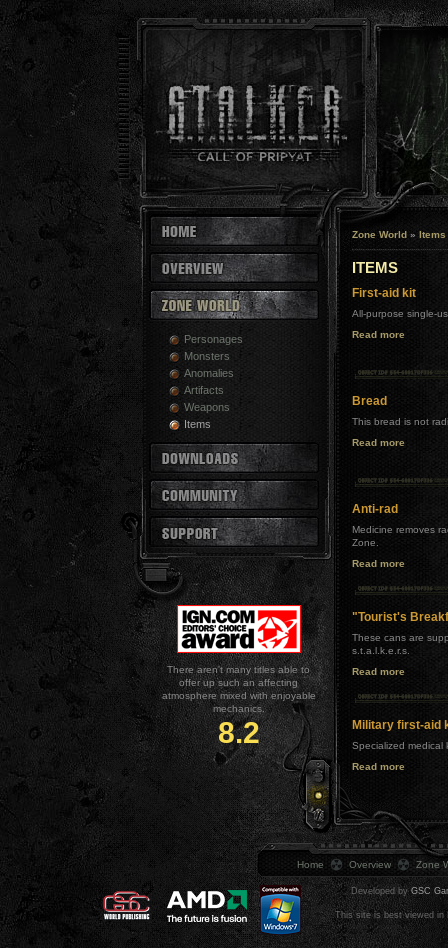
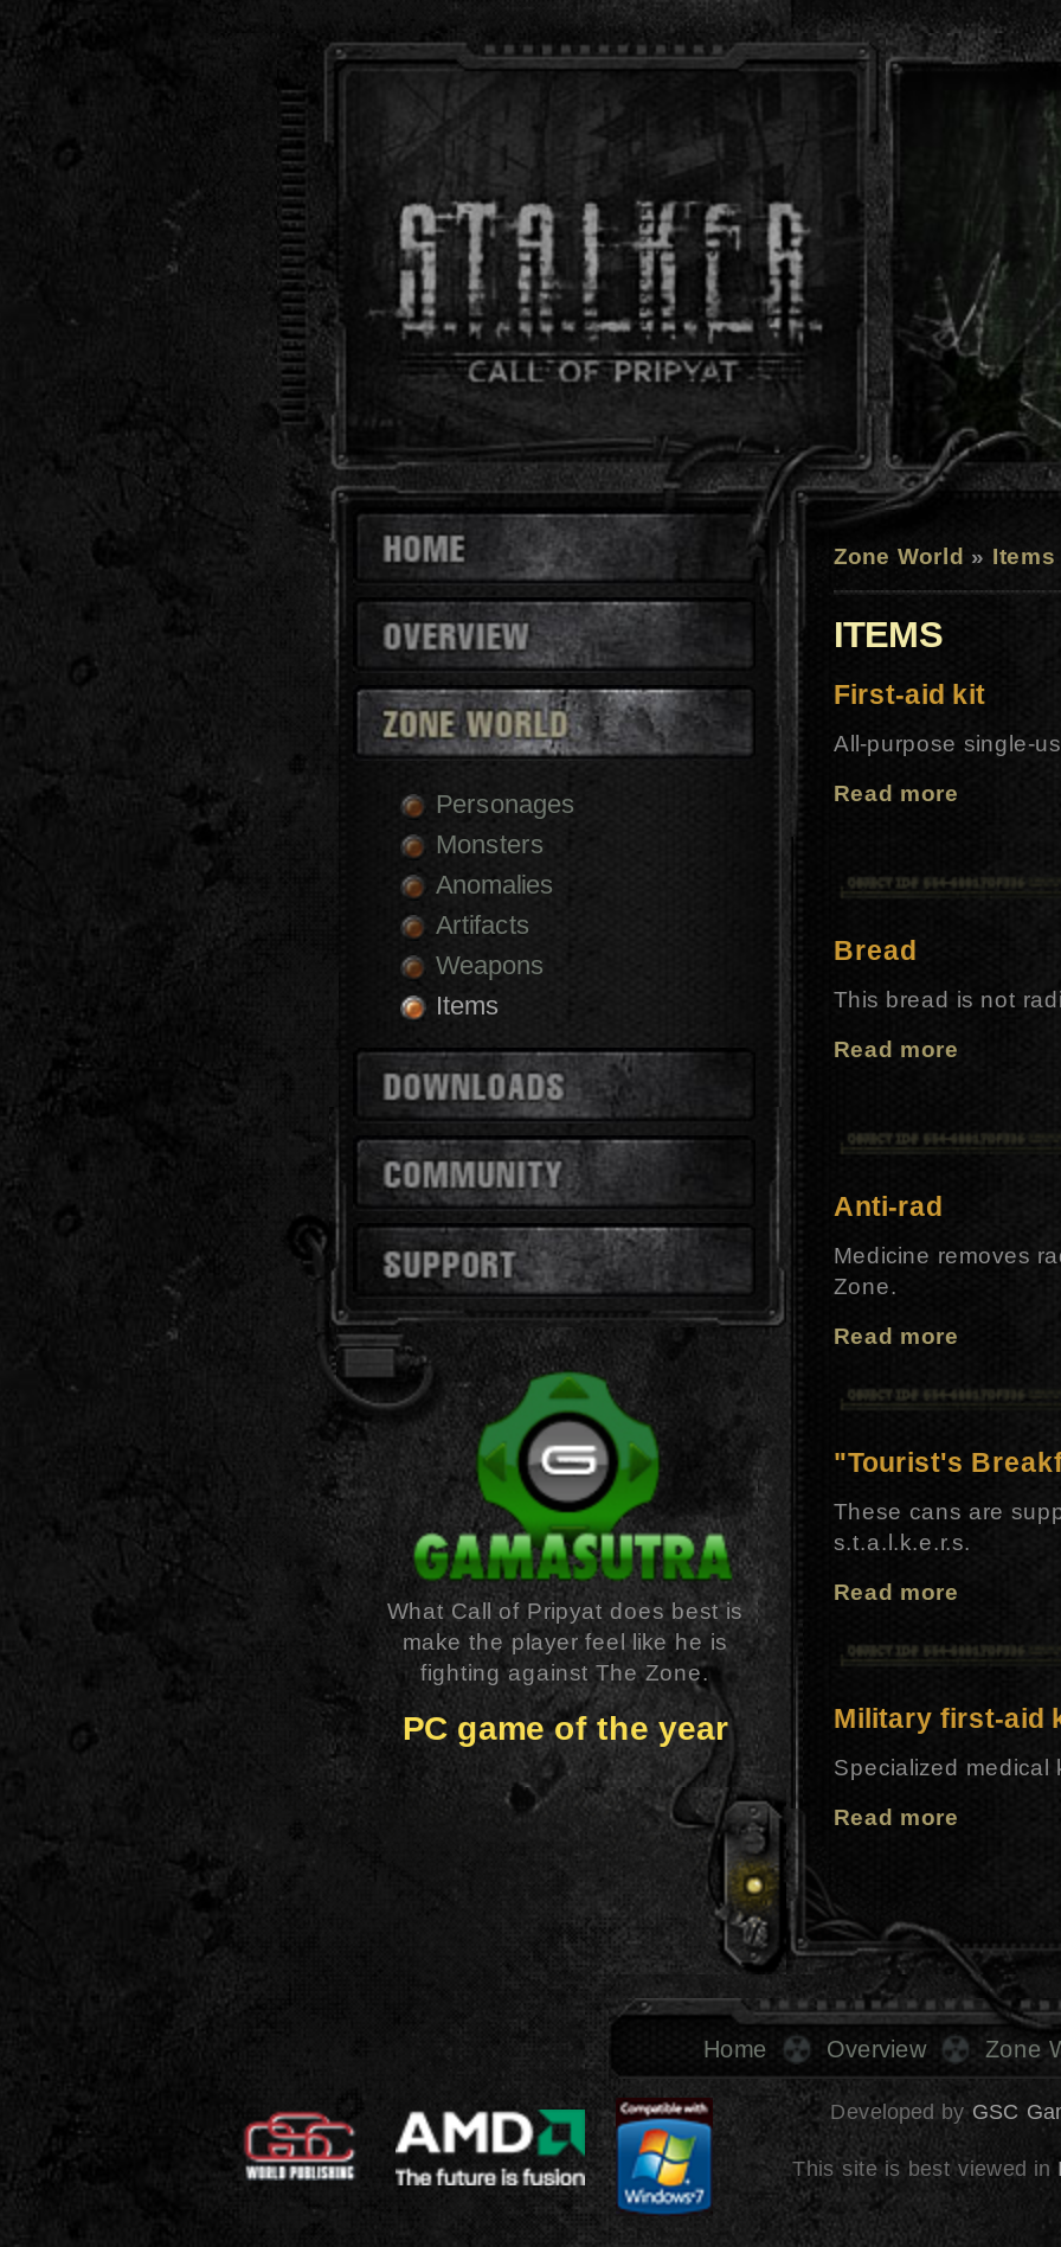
[161,579,315,749] [image] | There aren't many titles able to | offer up such an affecting | atmosphere mixed with enjoyable | mechanics. | 8.2 -> [387,1370,742,1747] [image] | What Call of Pripyat does best is | make the player feel like he is | fighting against The Zone. | PC game of the year

